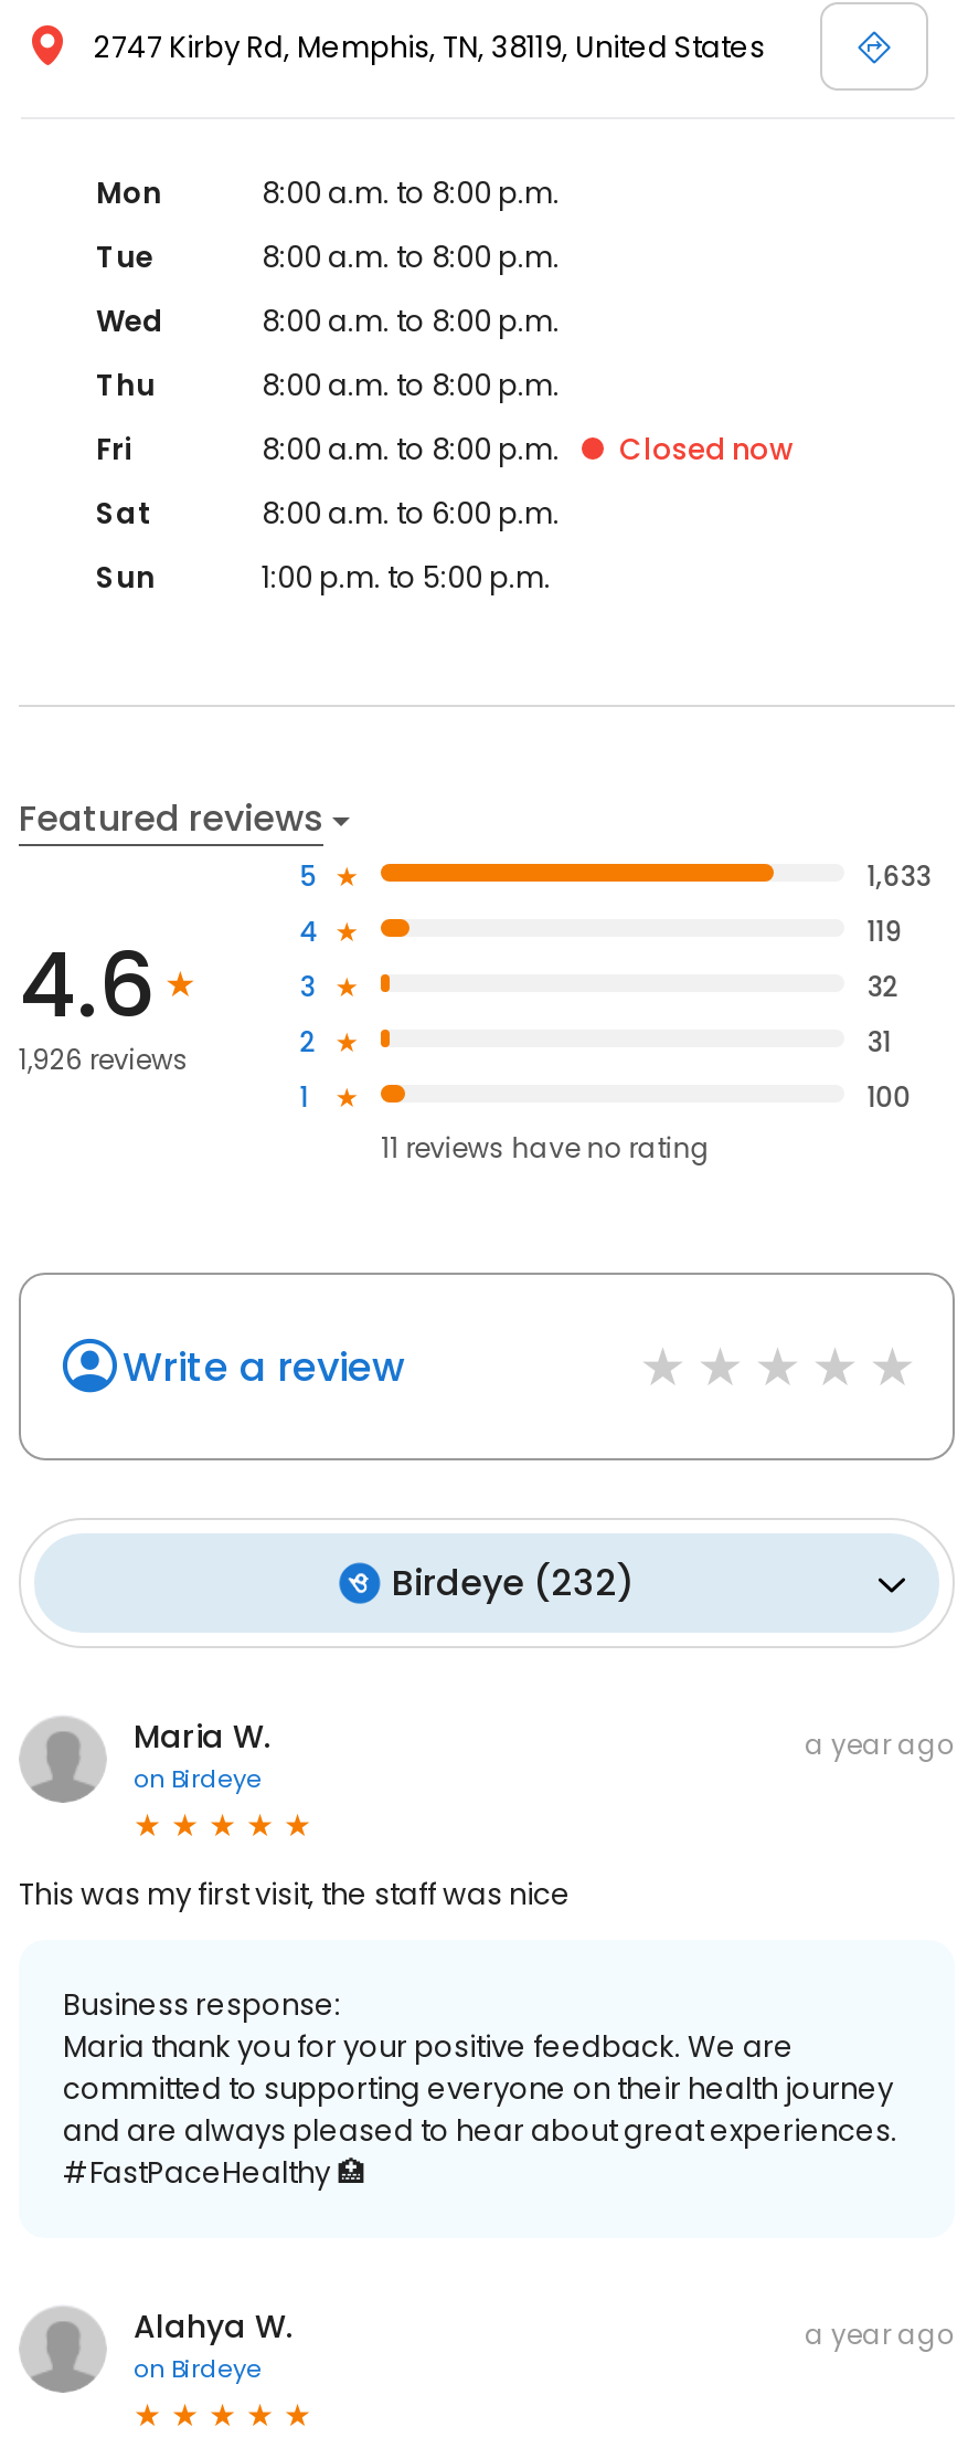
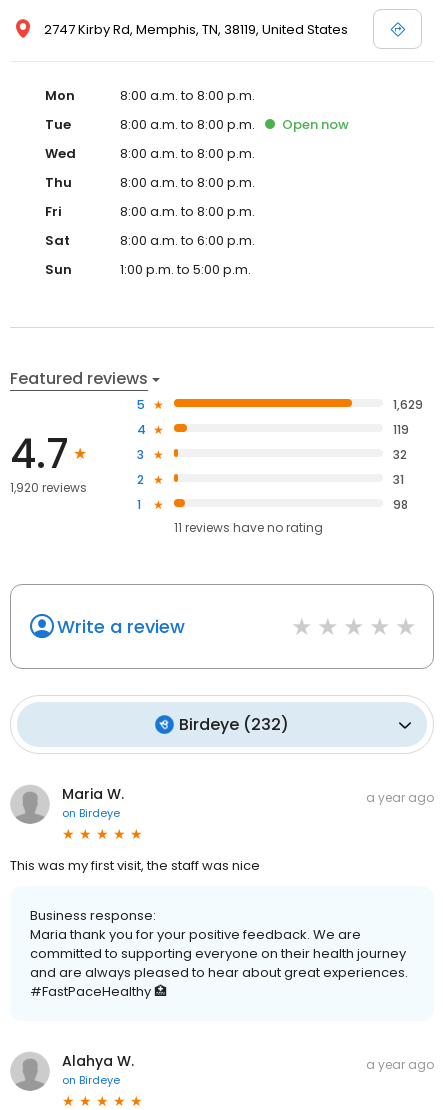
none -> [282,115,349,134] Open now
[619,429,794,471] Closed now -> none
[867,857,931,894] 1,633 -> [393,396,423,413] 1,629
[19,923,156,1047] 4.6 -> [10,426,69,482] 4.7
[19,1040,189,1078] 1,926 reviews -> [10,479,87,496] 1,920 reviews
[867,1078,911,1115] 100 -> [393,496,408,513] 98

